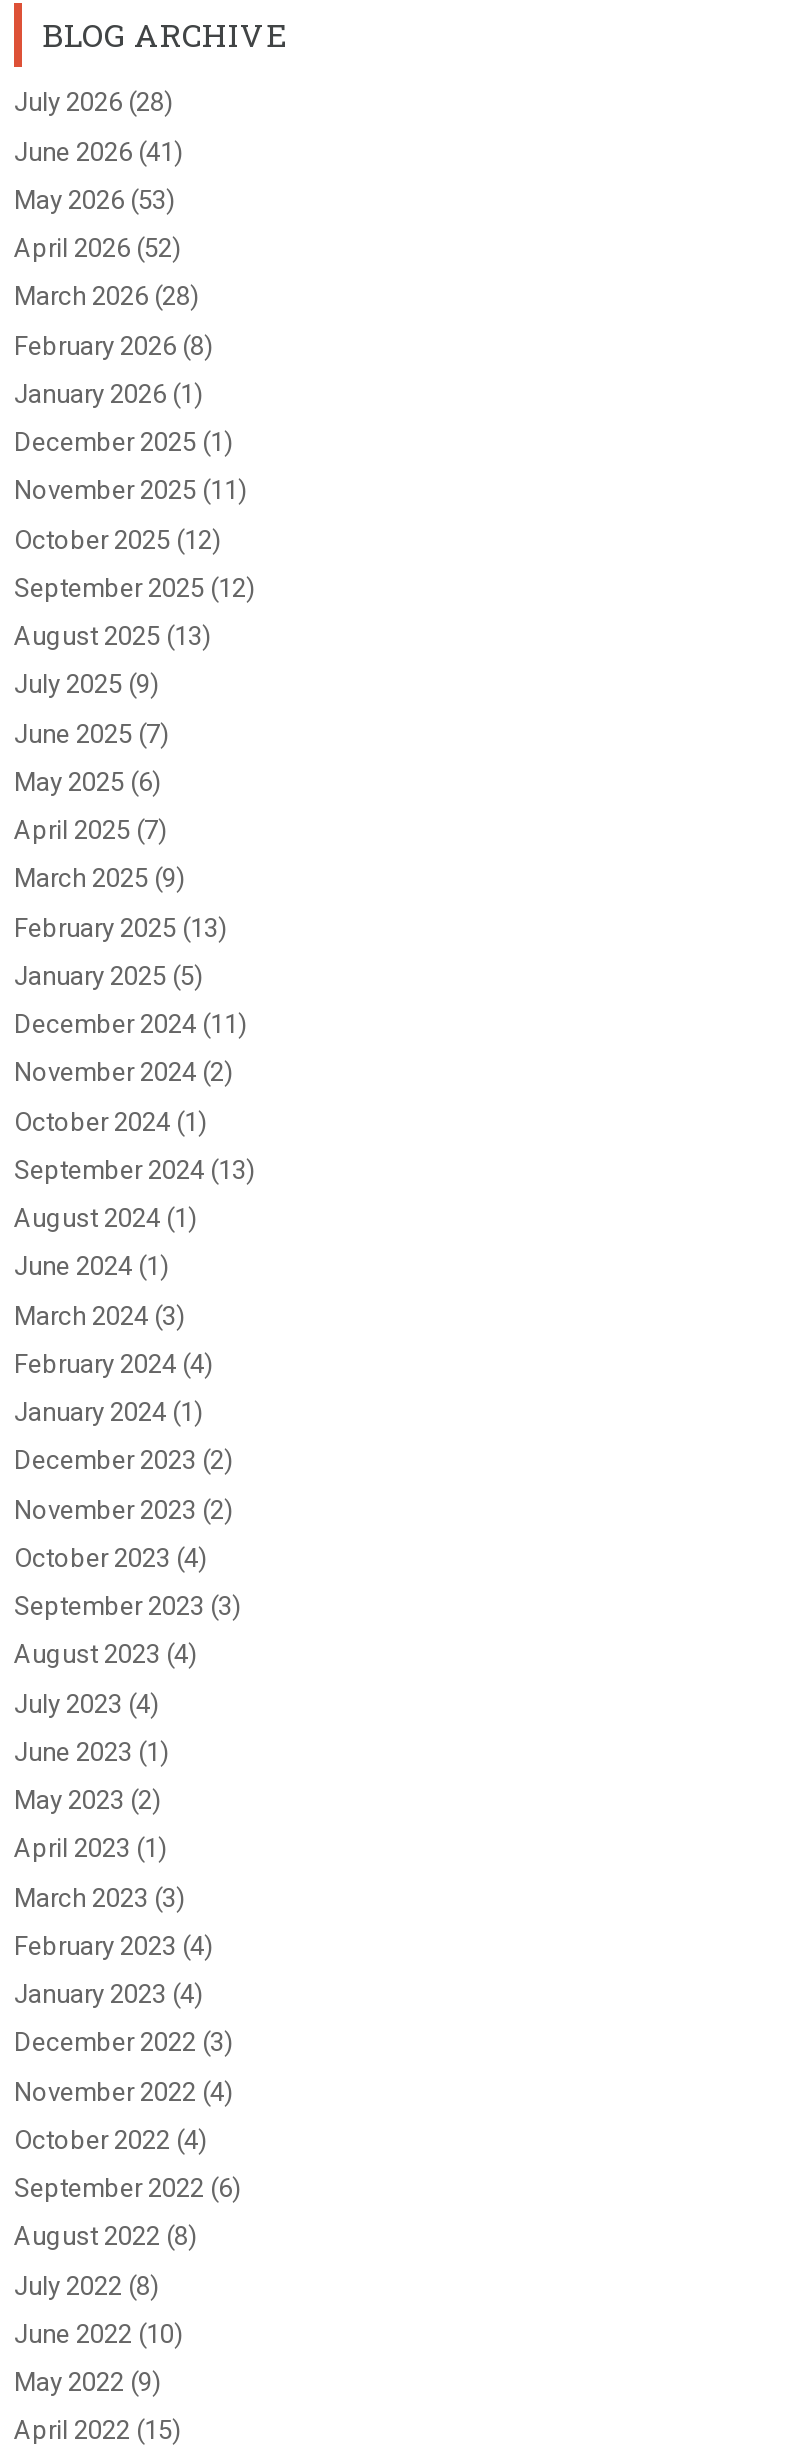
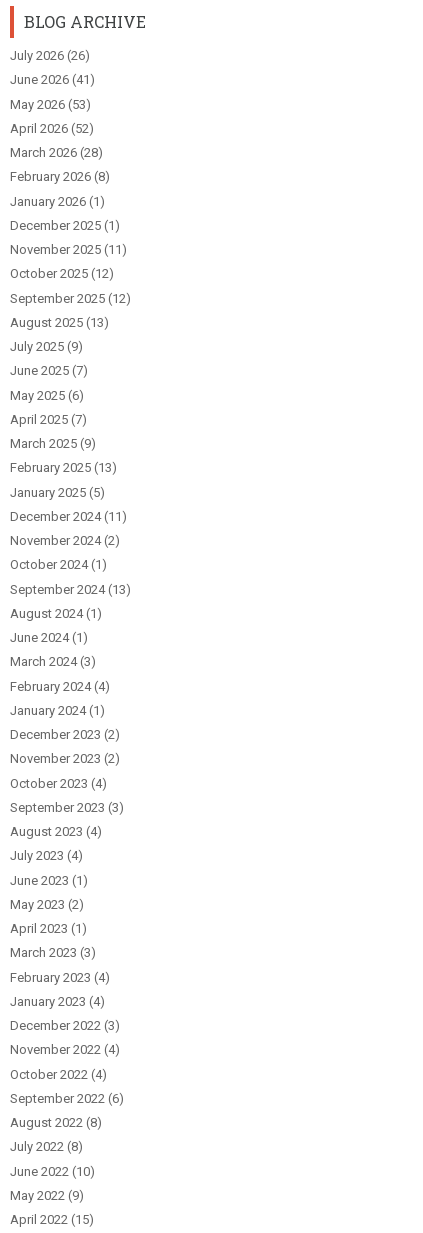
[14,88,174,118] July 2026 (28) -> [10,48,90,63] July 2026 (26)

